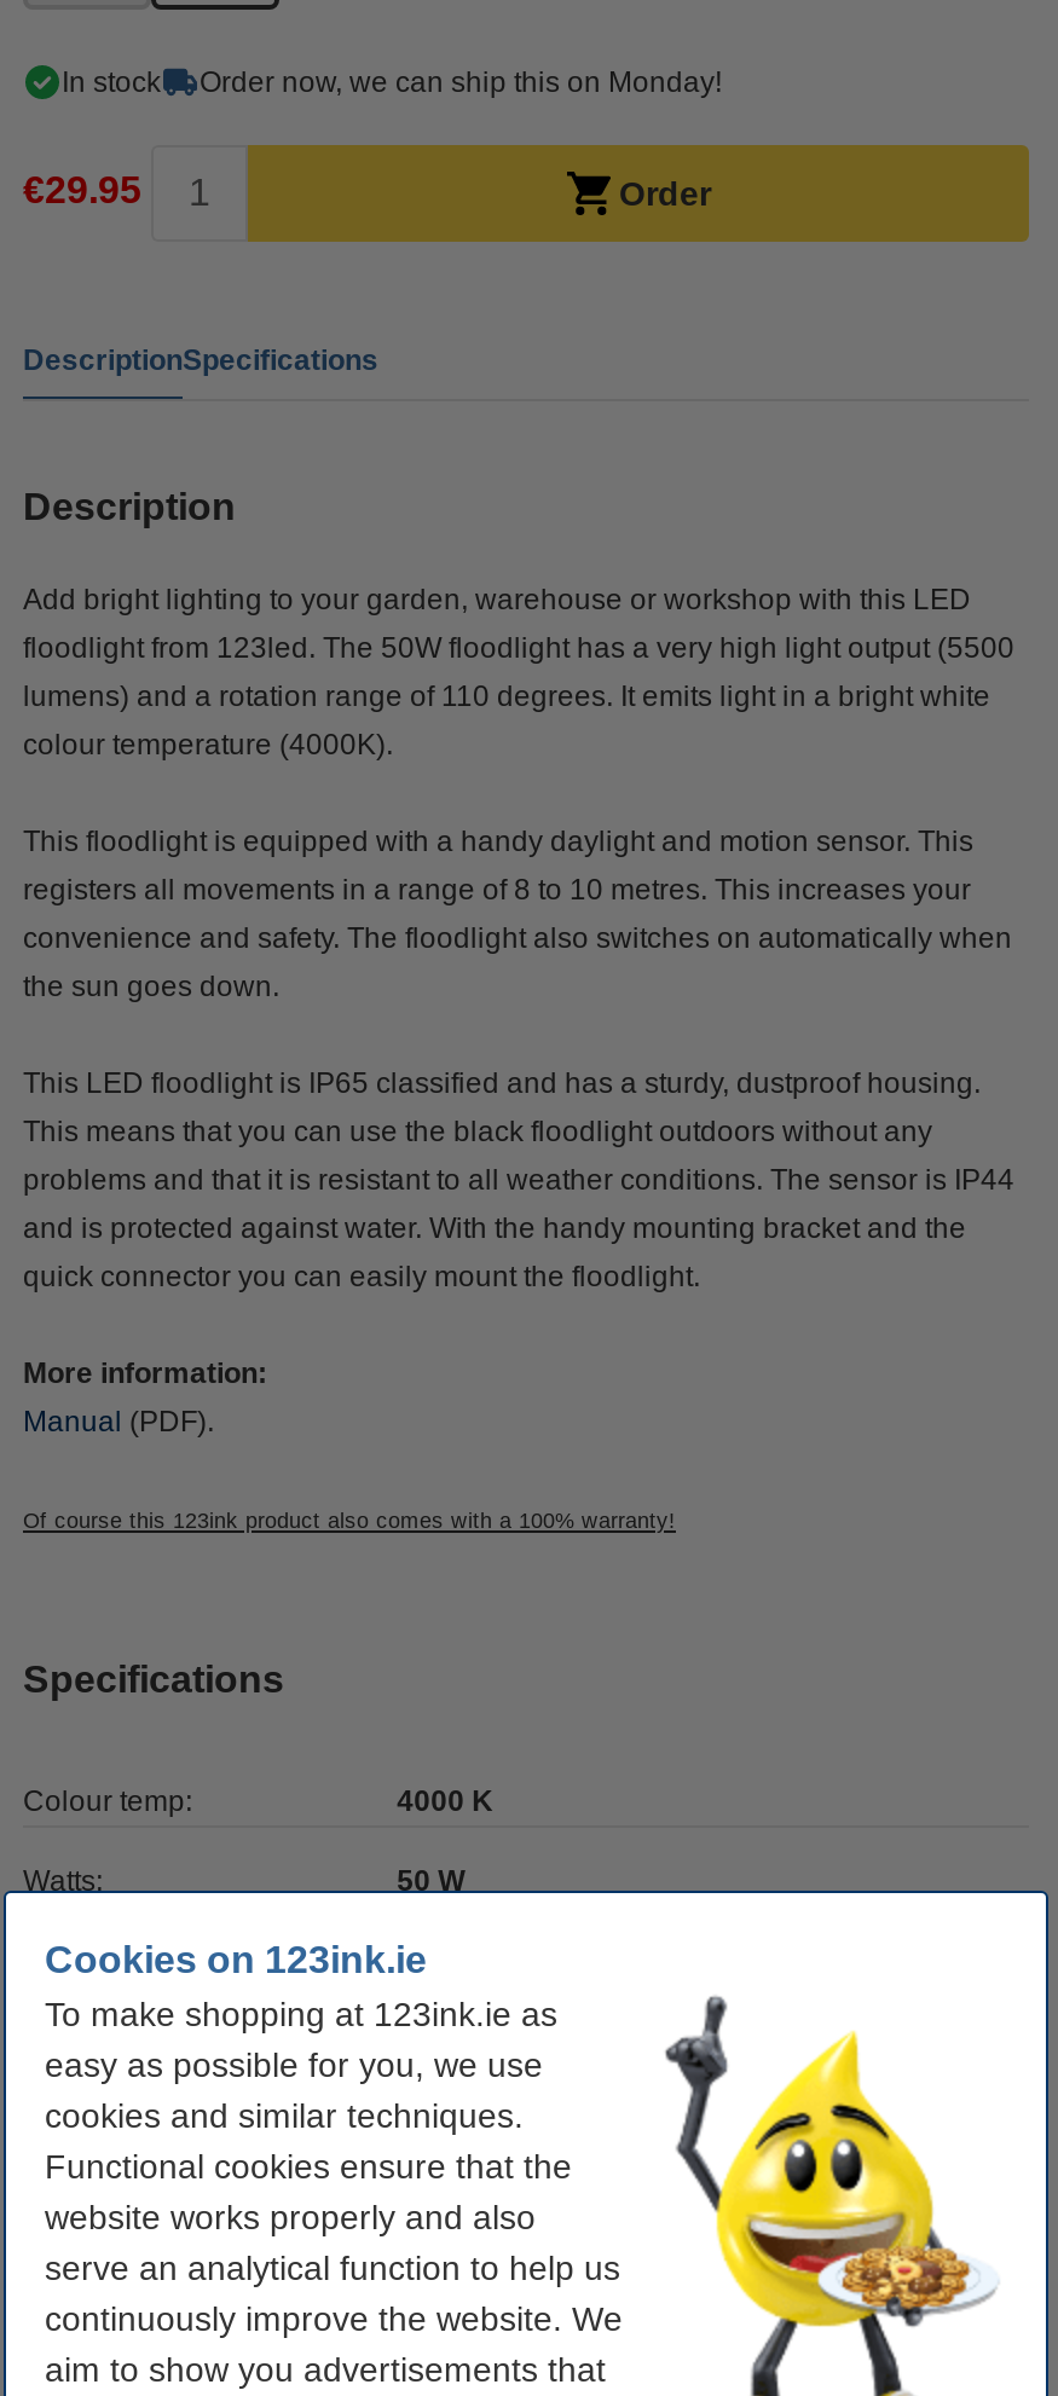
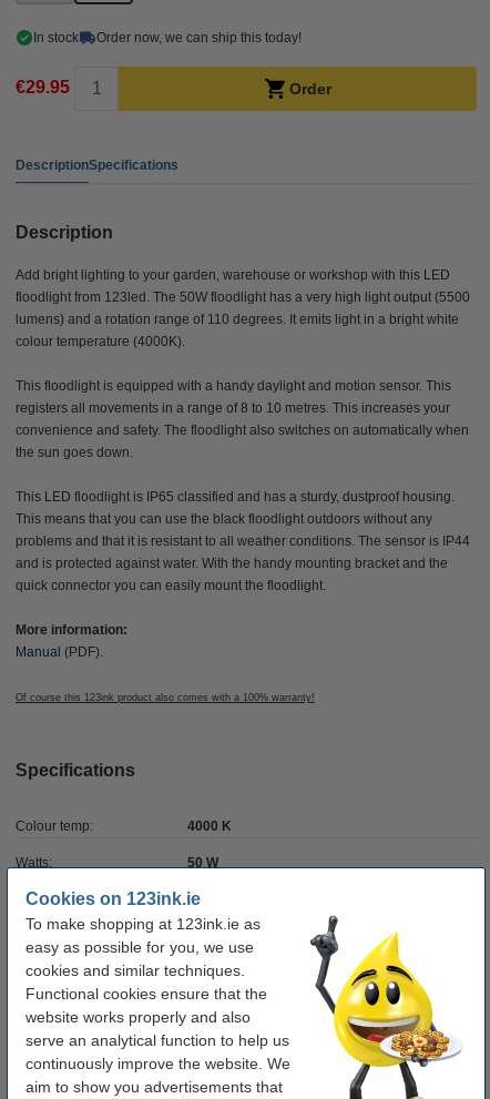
[200,65,722,99] Order now, we can ship this on Monday! -> [96,30,302,45] Order now, we can ship this today!

